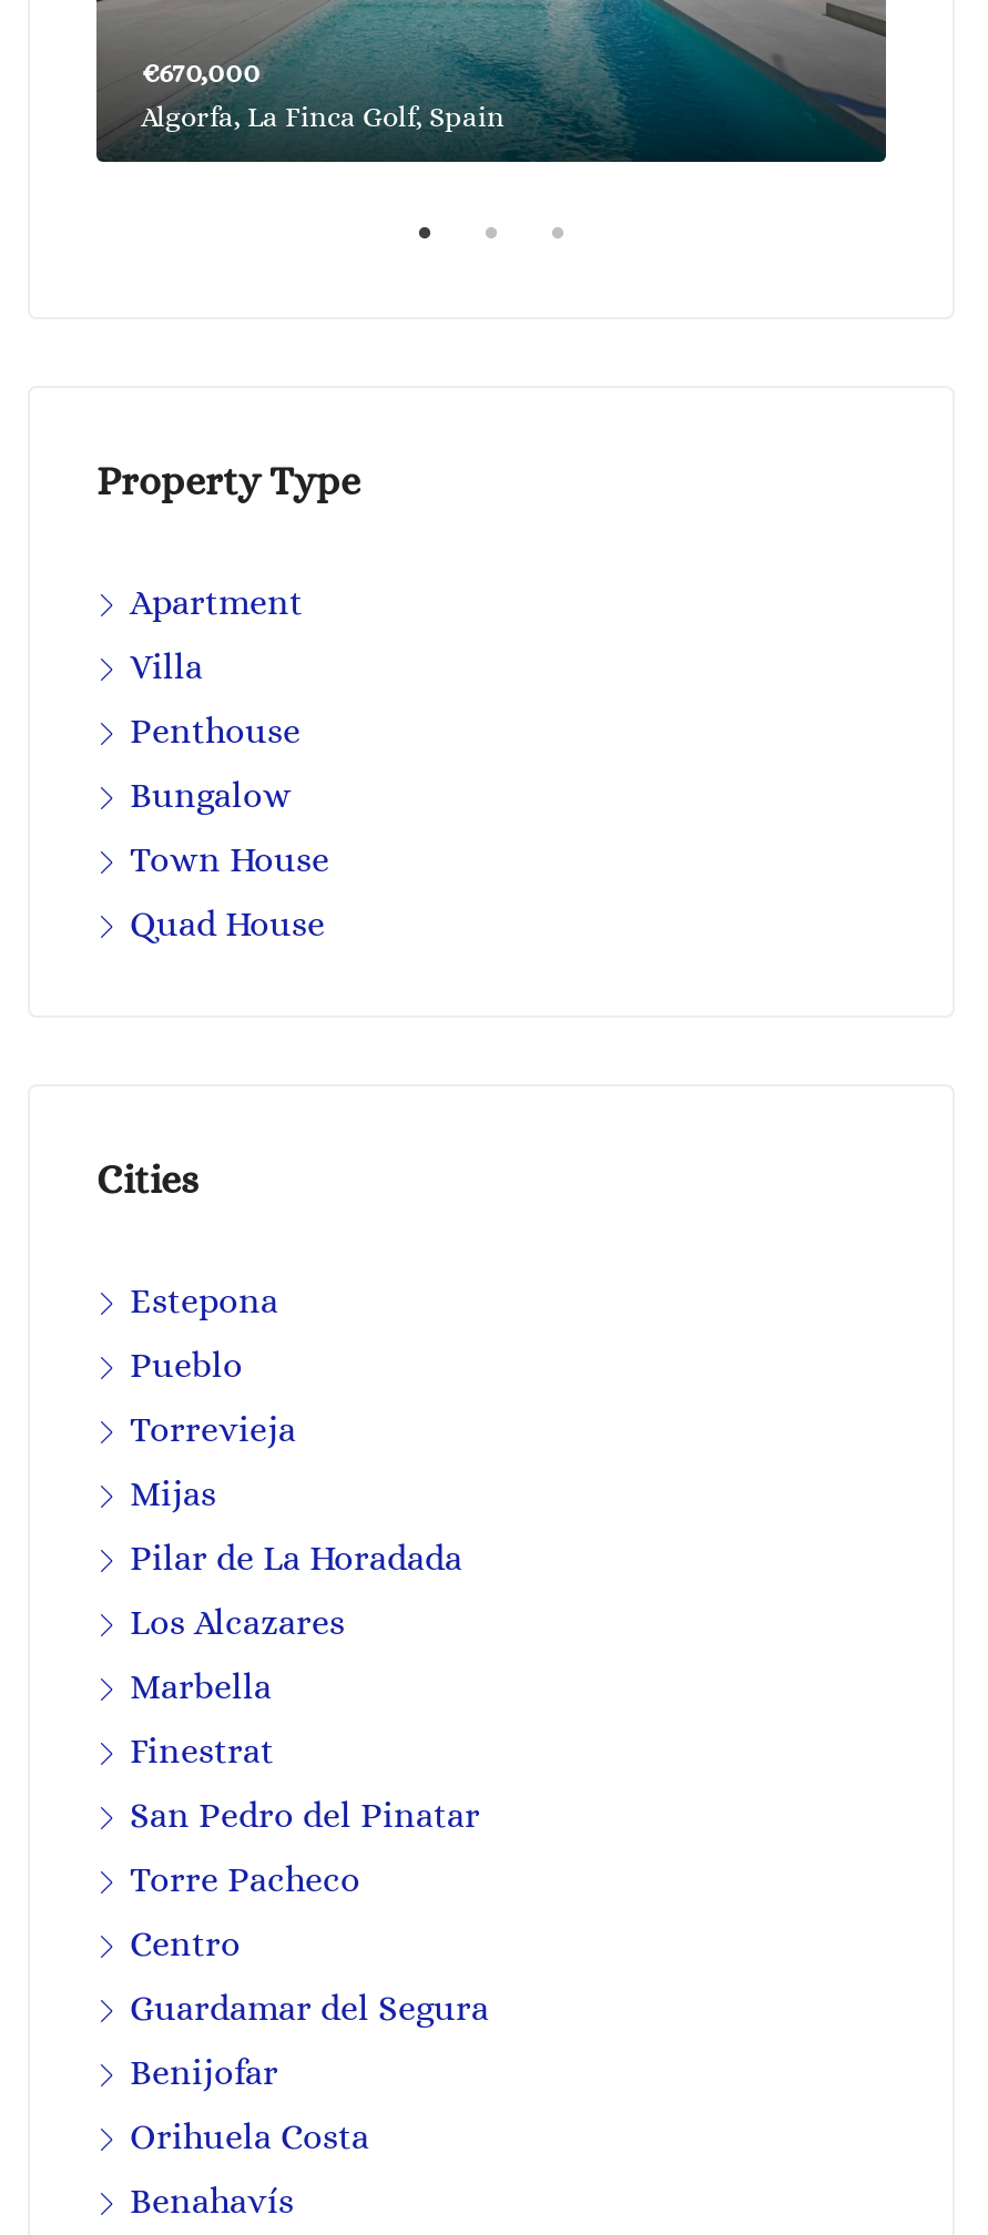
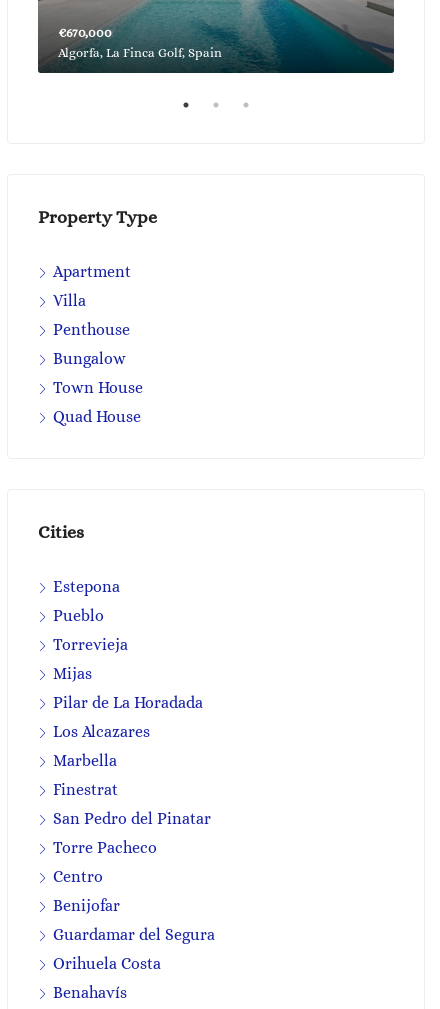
moved [130,1986,489,2028] -> [53,924,215,943]: Guardamar del Segura
moved [130,2051,278,2093] -> [53,895,120,914]: Benijofar

